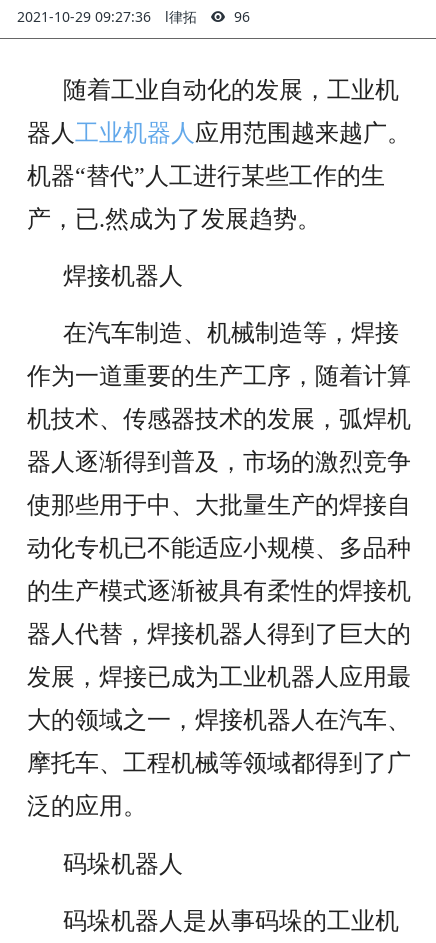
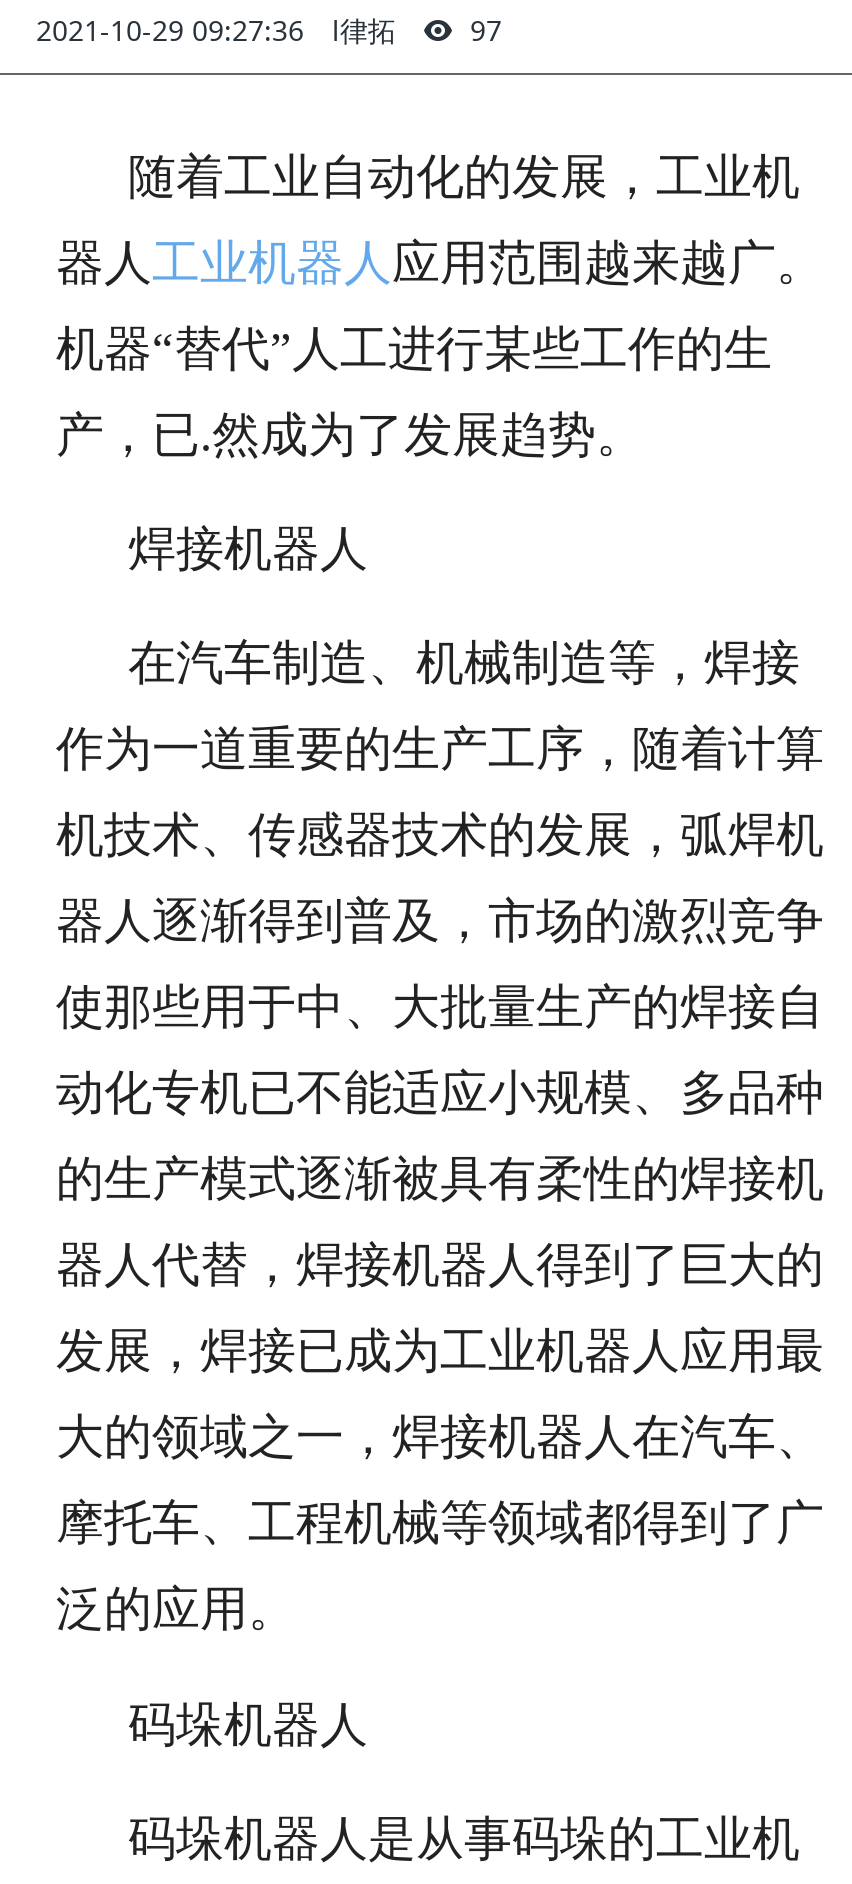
[17,7,250,26] 2021-10-29 09:27:36 l律拓 96 -> [36,10,502,48] 2021-10-29 09:27:36 l律拓 97

